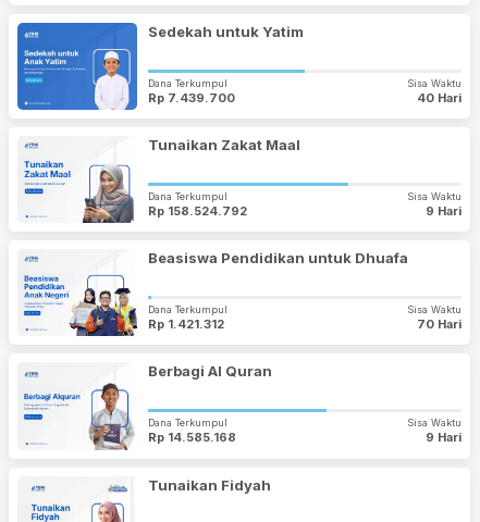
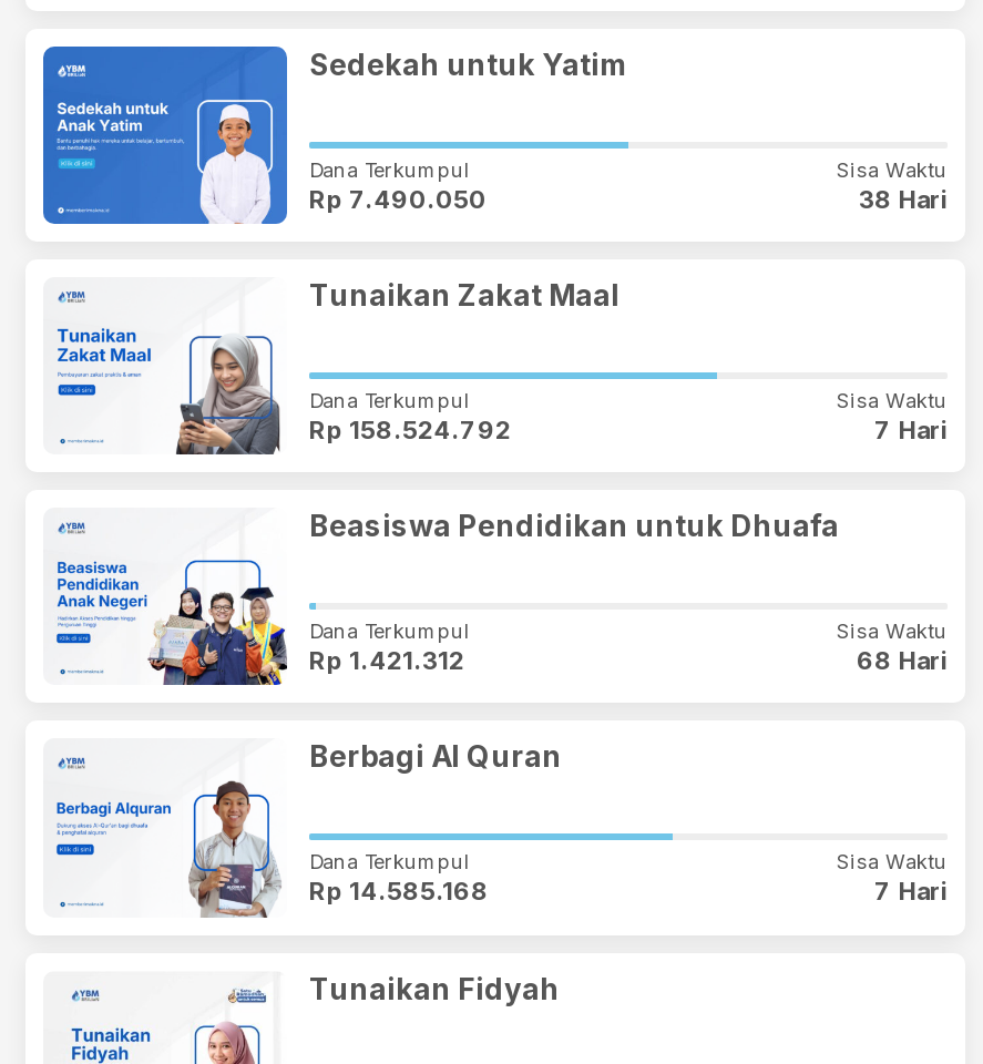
[148,90,235,106] Rp 7.439.700 -> [309,184,487,215] Rp 7.490.050
[417,90,461,106] 40 Hari -> [859,184,948,215] 38 Hari
[426,204,461,219] 9 Hari -> [874,415,948,446] 7 Hari
[417,317,461,332] 70 Hari -> [857,646,948,677] 68 Hari
[426,430,461,445] 9 Hari -> [874,877,948,908] 7 Hari

